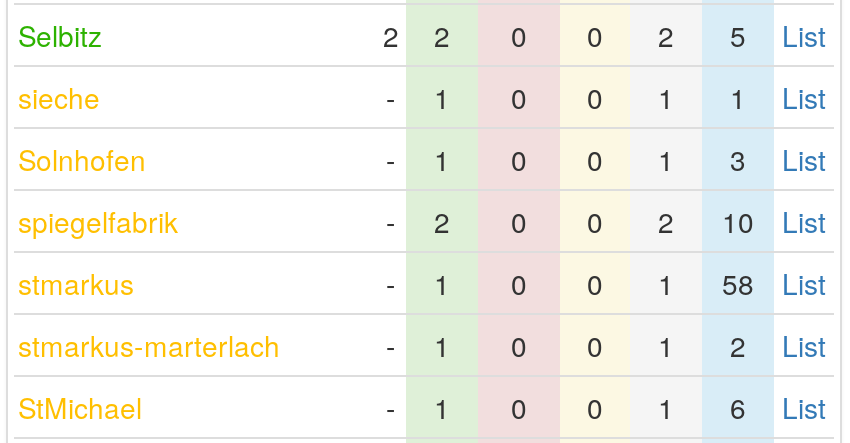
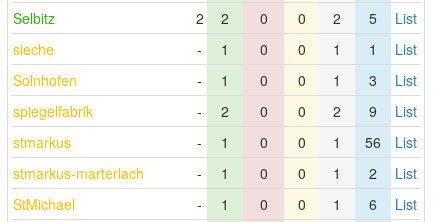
[722,201,754,241] 10 -> [369,101,377,121] 9
[722,263,754,303] 58 -> [365,132,381,152] 56

